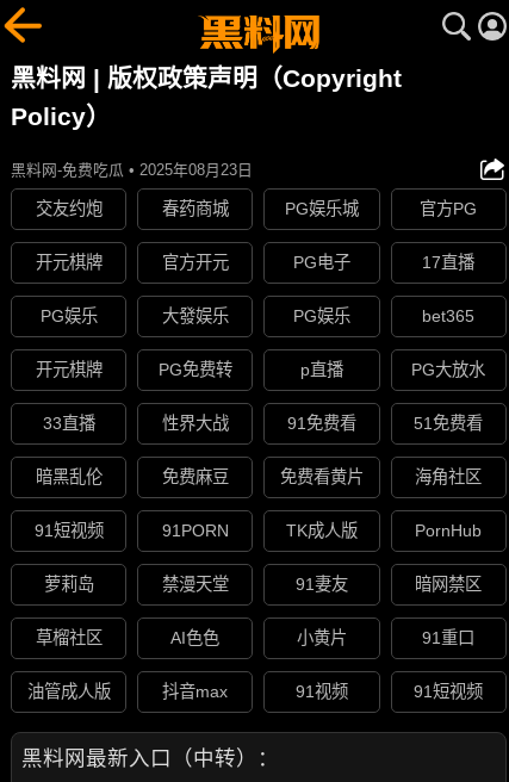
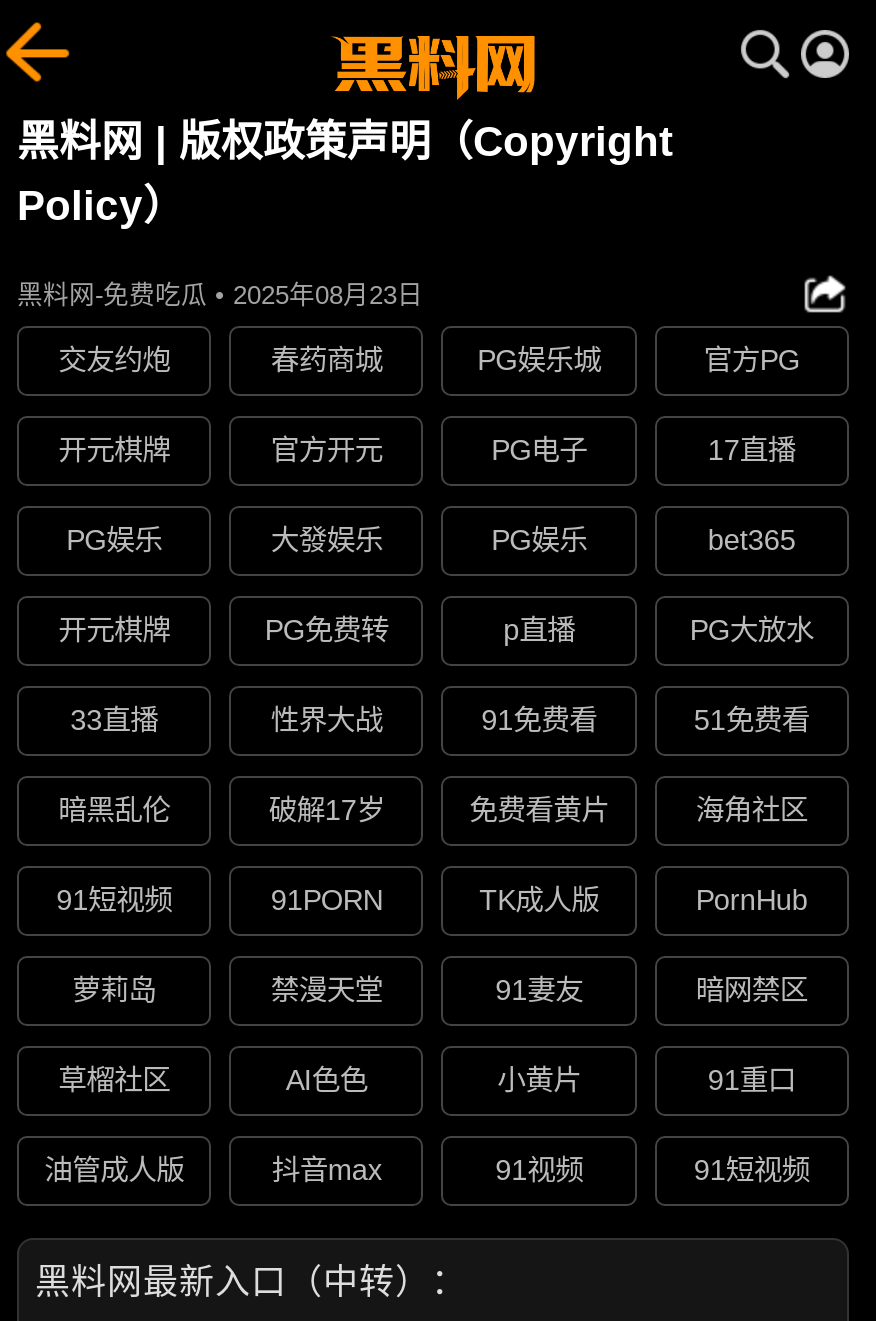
[162,468,229,487] 免费麻豆 -> [269,795,385,827] 破解17岁

